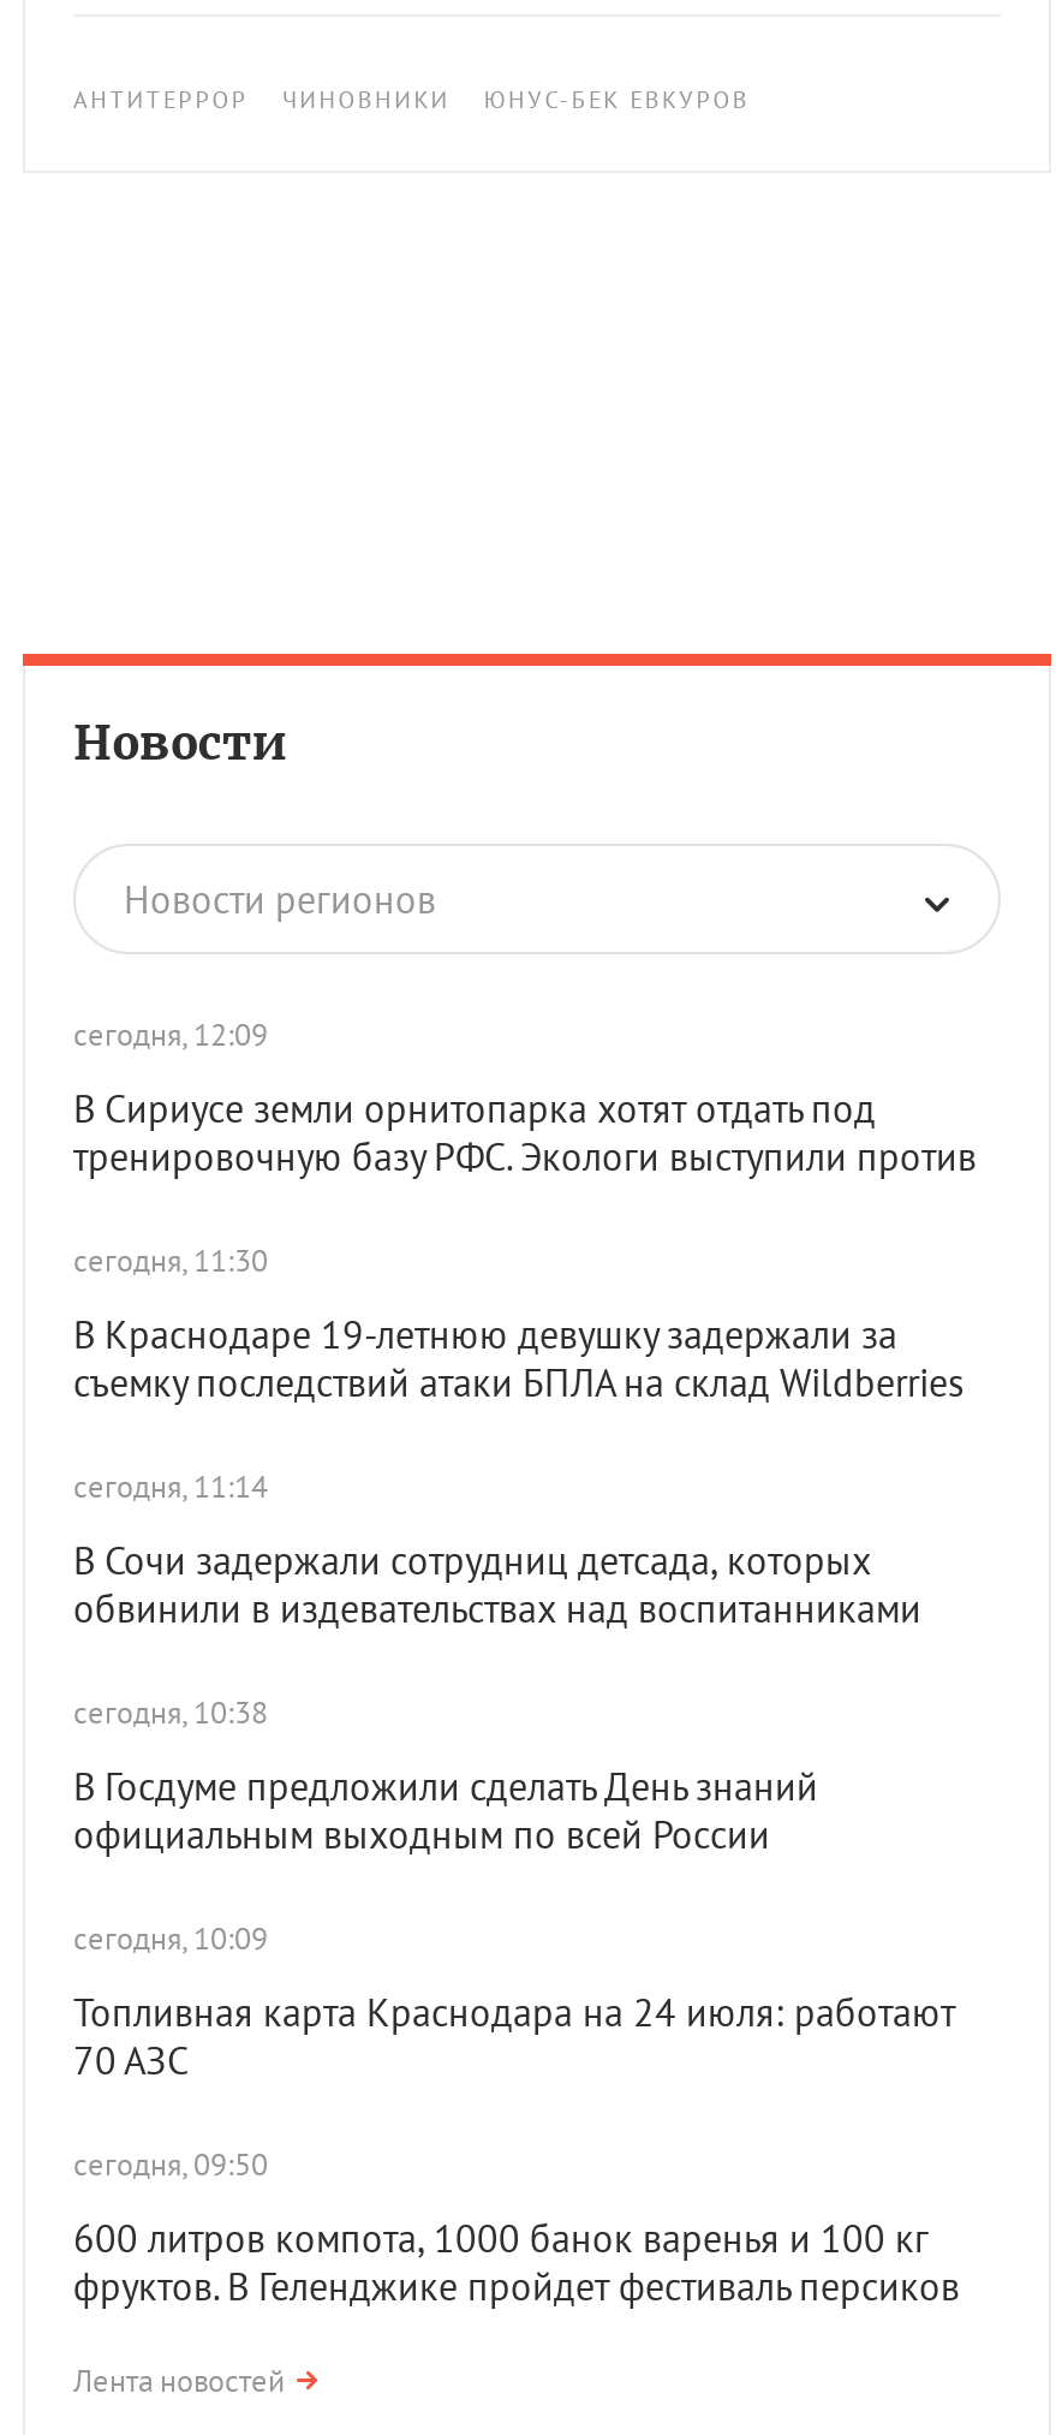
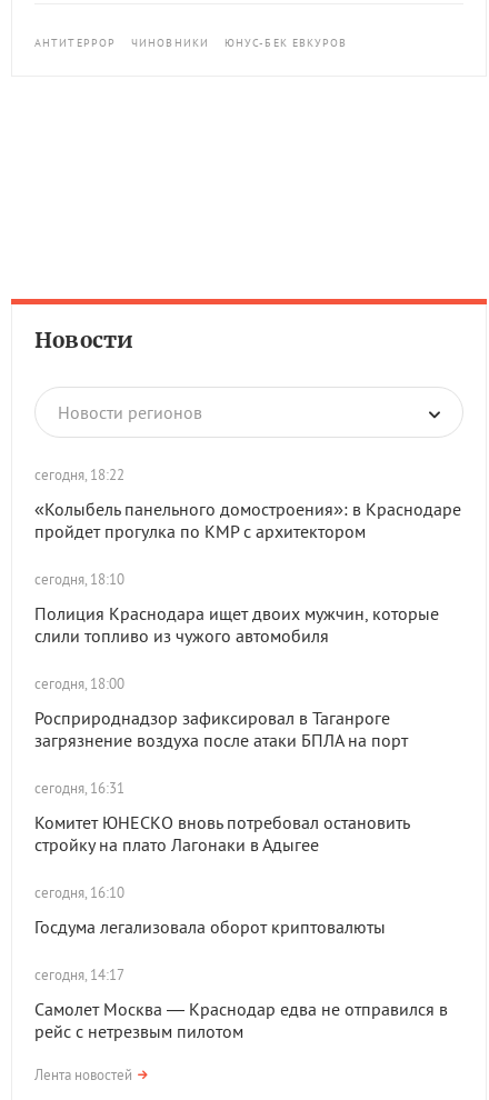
[73,1014,268,1055] сегодня, 12:09 -> [34,466,124,484] сегодня, 18:22
[73,1084,977,1180] В Сириусе земли орнитопарка хотят отдать под | тренировочную базу РФС. Экологи выступили против -> [34,498,461,542] «Колыбель панельного домостроения»: в Краснодаре | пройдет прогулка по КМР с архитектором
[73,1240,268,1281] сегодня, 11:30 -> [34,570,124,589] сегодня, 18:10
[73,1310,965,1406] В Краснодаре 19-летнюю девушку задержали за | съемку последствий атаки БПЛА на склад Wildberries -> [34,602,439,647] Полиция Краснодара ищет двоих мужчин, которые | слили топливо из чужого автомобиля
[73,1466,268,1507] сегодня, 11:14 -> [34,674,124,693] сегодня, 18:00
[73,1536,921,1632] В Сочи задержали сотрудниц детсада, которых | обвинили в издевательствах над воспитанниками -> [34,707,408,751] Росприроднадзор зафиксировал в Таганроге | загрязнение воздуха после атаки БПЛА на порт
[73,1692,268,1733] сегодня, 10:38 -> [34,779,124,798] сегодня, 16:31
[73,1762,818,1858] В Госдуме предложили сделать День знаний | официальным выходным по всей России -> [34,811,409,856] Комитет ЮНЕСКО вновь потребовал остановить | стройку на плато Лагонаки в Адыгее
[73,1918,268,1959] сегодня, 10:09 -> [34,883,124,902] сегодня, 16:10
[73,1988,955,2084] Топливная карта Краснодара на 24 июля: работают | 70 АЗС -> [34,916,386,938] Госдума легализовала оборот криптовалюты
[73,2144,268,2185] сегодня, 09:50 -> [34,966,124,984] сегодня, 14:17
[73,2214,960,2310] 600 литров компота, 1000 банок варенья и 100 кг | фруктов. В Геленджике пройдет фестиваль персиков -> [34,998,448,1042] Самолет Москва — Краснодар едва не отправился в | рейс с нетрезвым пилотом

